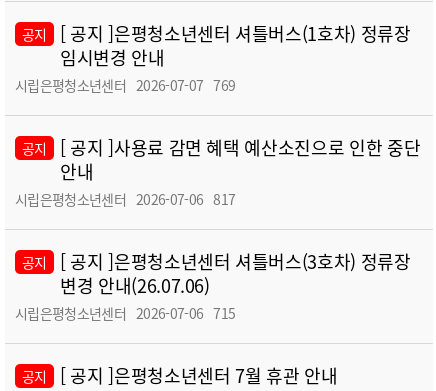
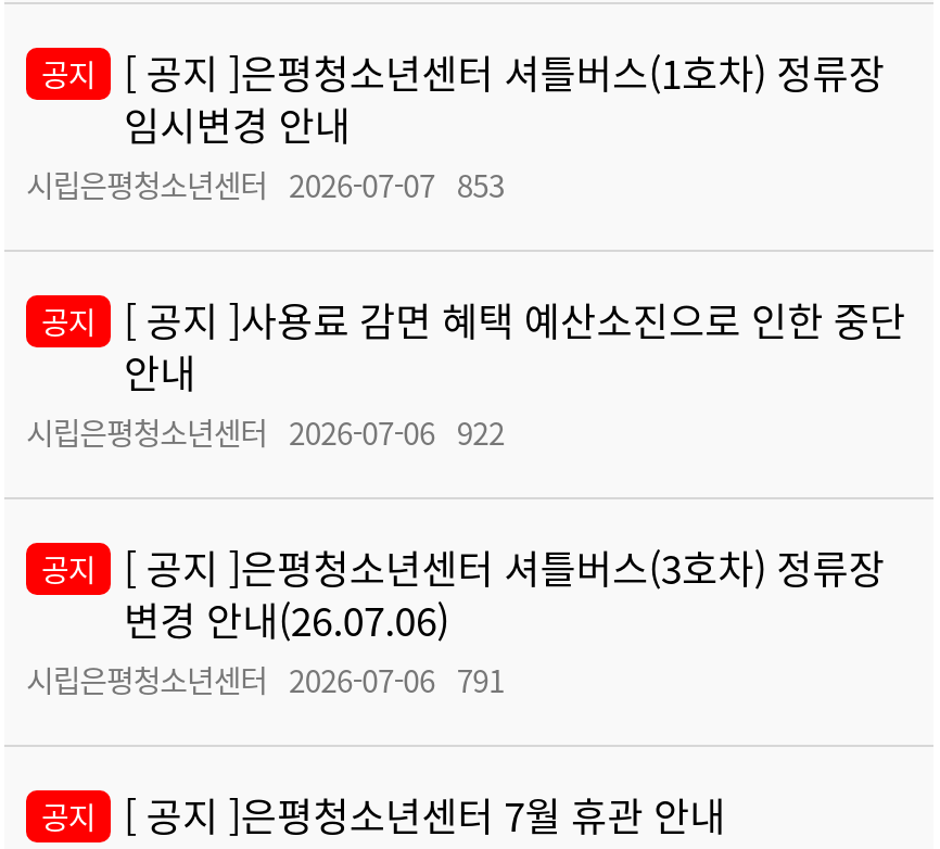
[15,75,235,95] 시립은평청소년센터 2026-07-07 769 -> [26,163,504,206] 시립은평청소년센터 2026-07-07 853
[15,189,235,209] 시립은평청소년센터 2026-07-06 817 -> [26,410,504,454] 시립은평청소년센터 2026-07-06 922
[15,303,235,323] 시립은평청소년센터 2026-07-06 715 -> [26,658,504,701] 시립은평청소년센터 2026-07-06 791

